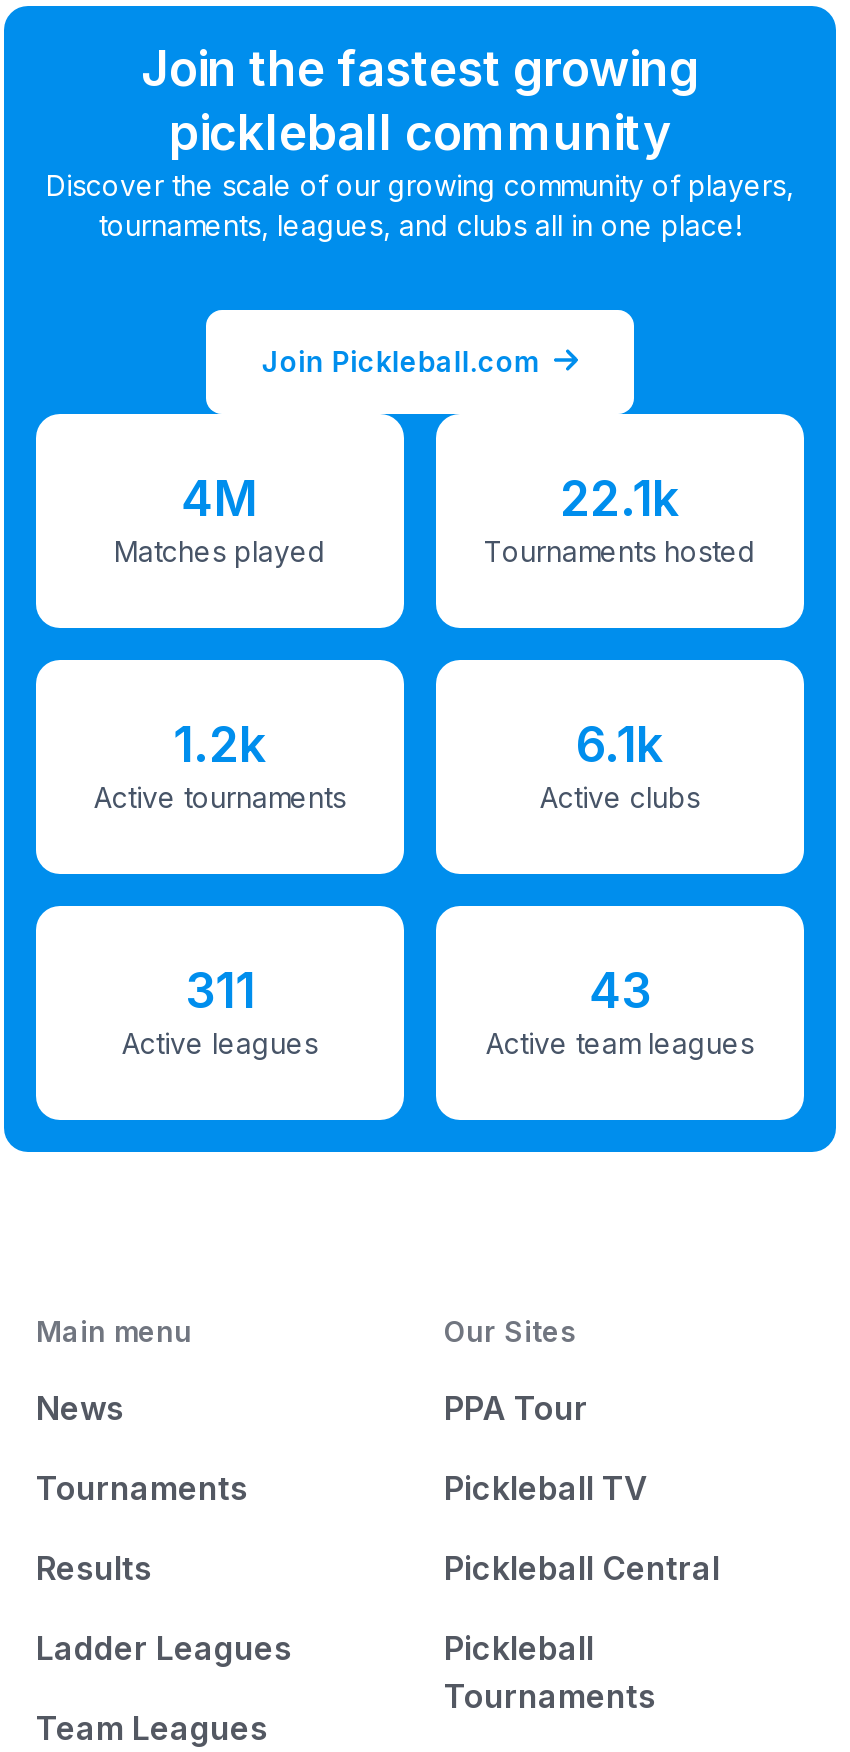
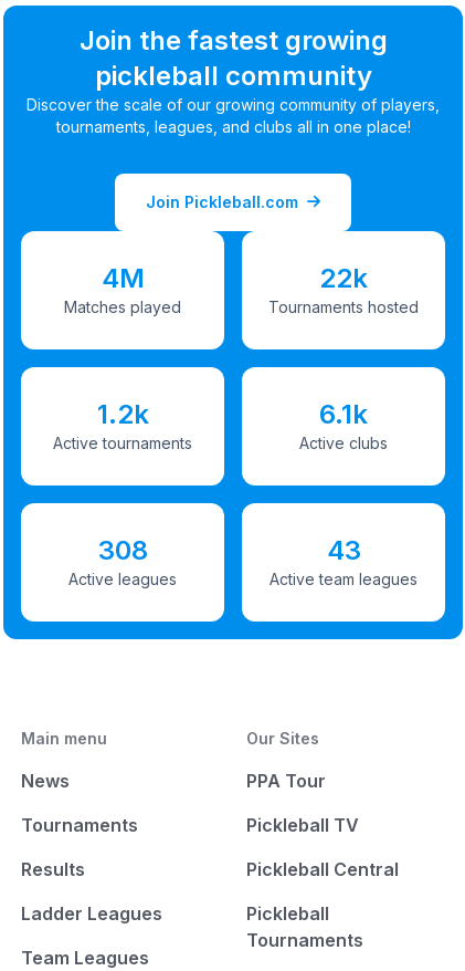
[560,470,680,528] 22.1k -> [319,262,368,294] 22k
[185,962,255,1020] 311 -> [98,534,147,566] 308

